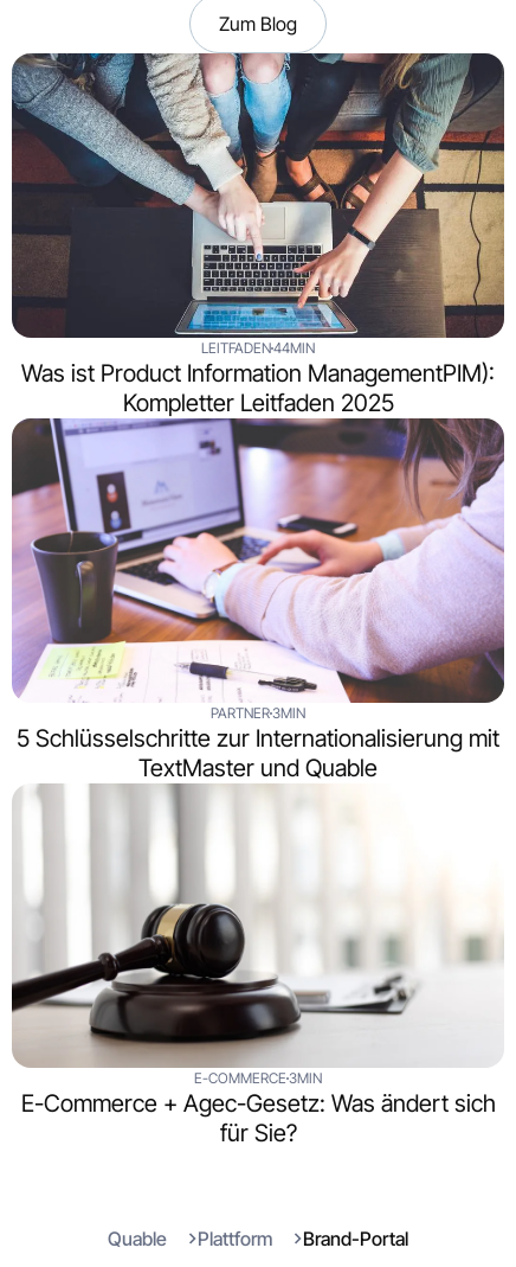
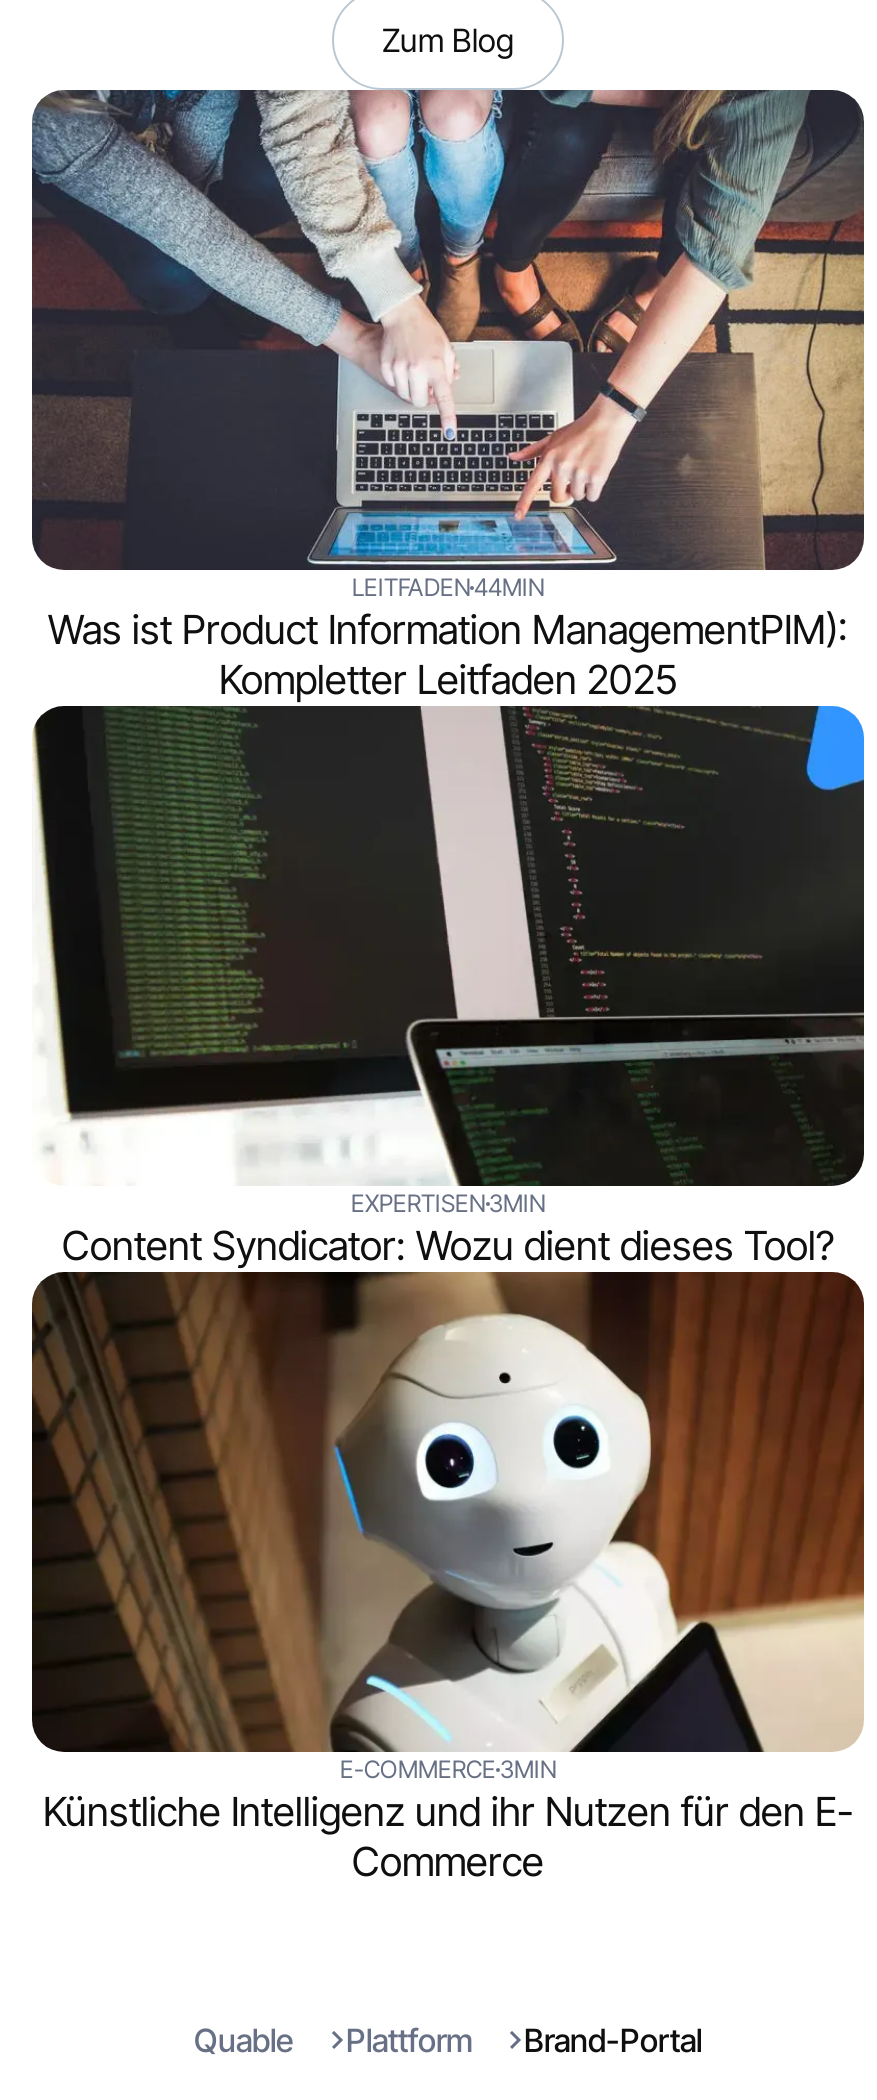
[11,417,505,782] [image] | PARTNER 3MIN | 5 Schlüsselschritte zur Internationalisierung mit | TextMaster und Quable -> [32,704,866,1270] [image] | EXPERTISEN 3MIN | Content Syndicator: Wozu dient dieses Tool?
[11,792,504,1147] [image] | E-Commerce + Agec-Gesetz: Was ändert sich | für Sie? -> [30,1286,866,1886] [image] | Künstliche Intelligenz und ihr Nutzen für den E- | Commerce

